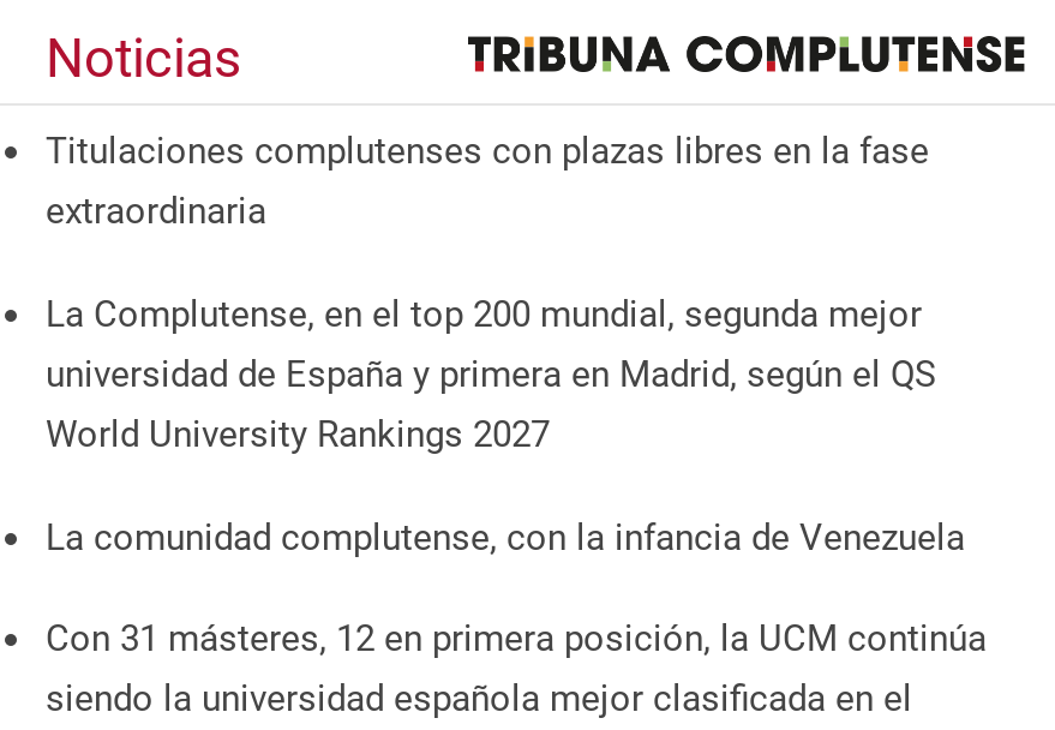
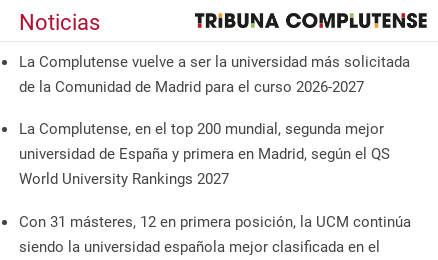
[46,130,929,234] Titulaciones complutenses con plazas libres en la fase | extraordinaria -> [19,53,410,96] La Complutense vuelve a ser la universidad más solicitada | de la Comunidad de Madrid para el curso 2026-2027
[46,515,965,558] La comunidad complutense, con la infancia de Venezuela -> none

